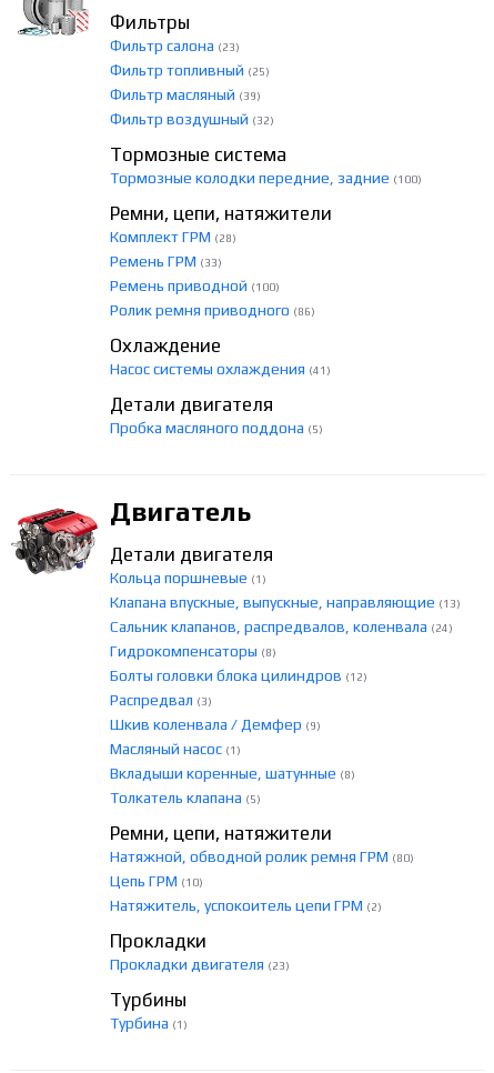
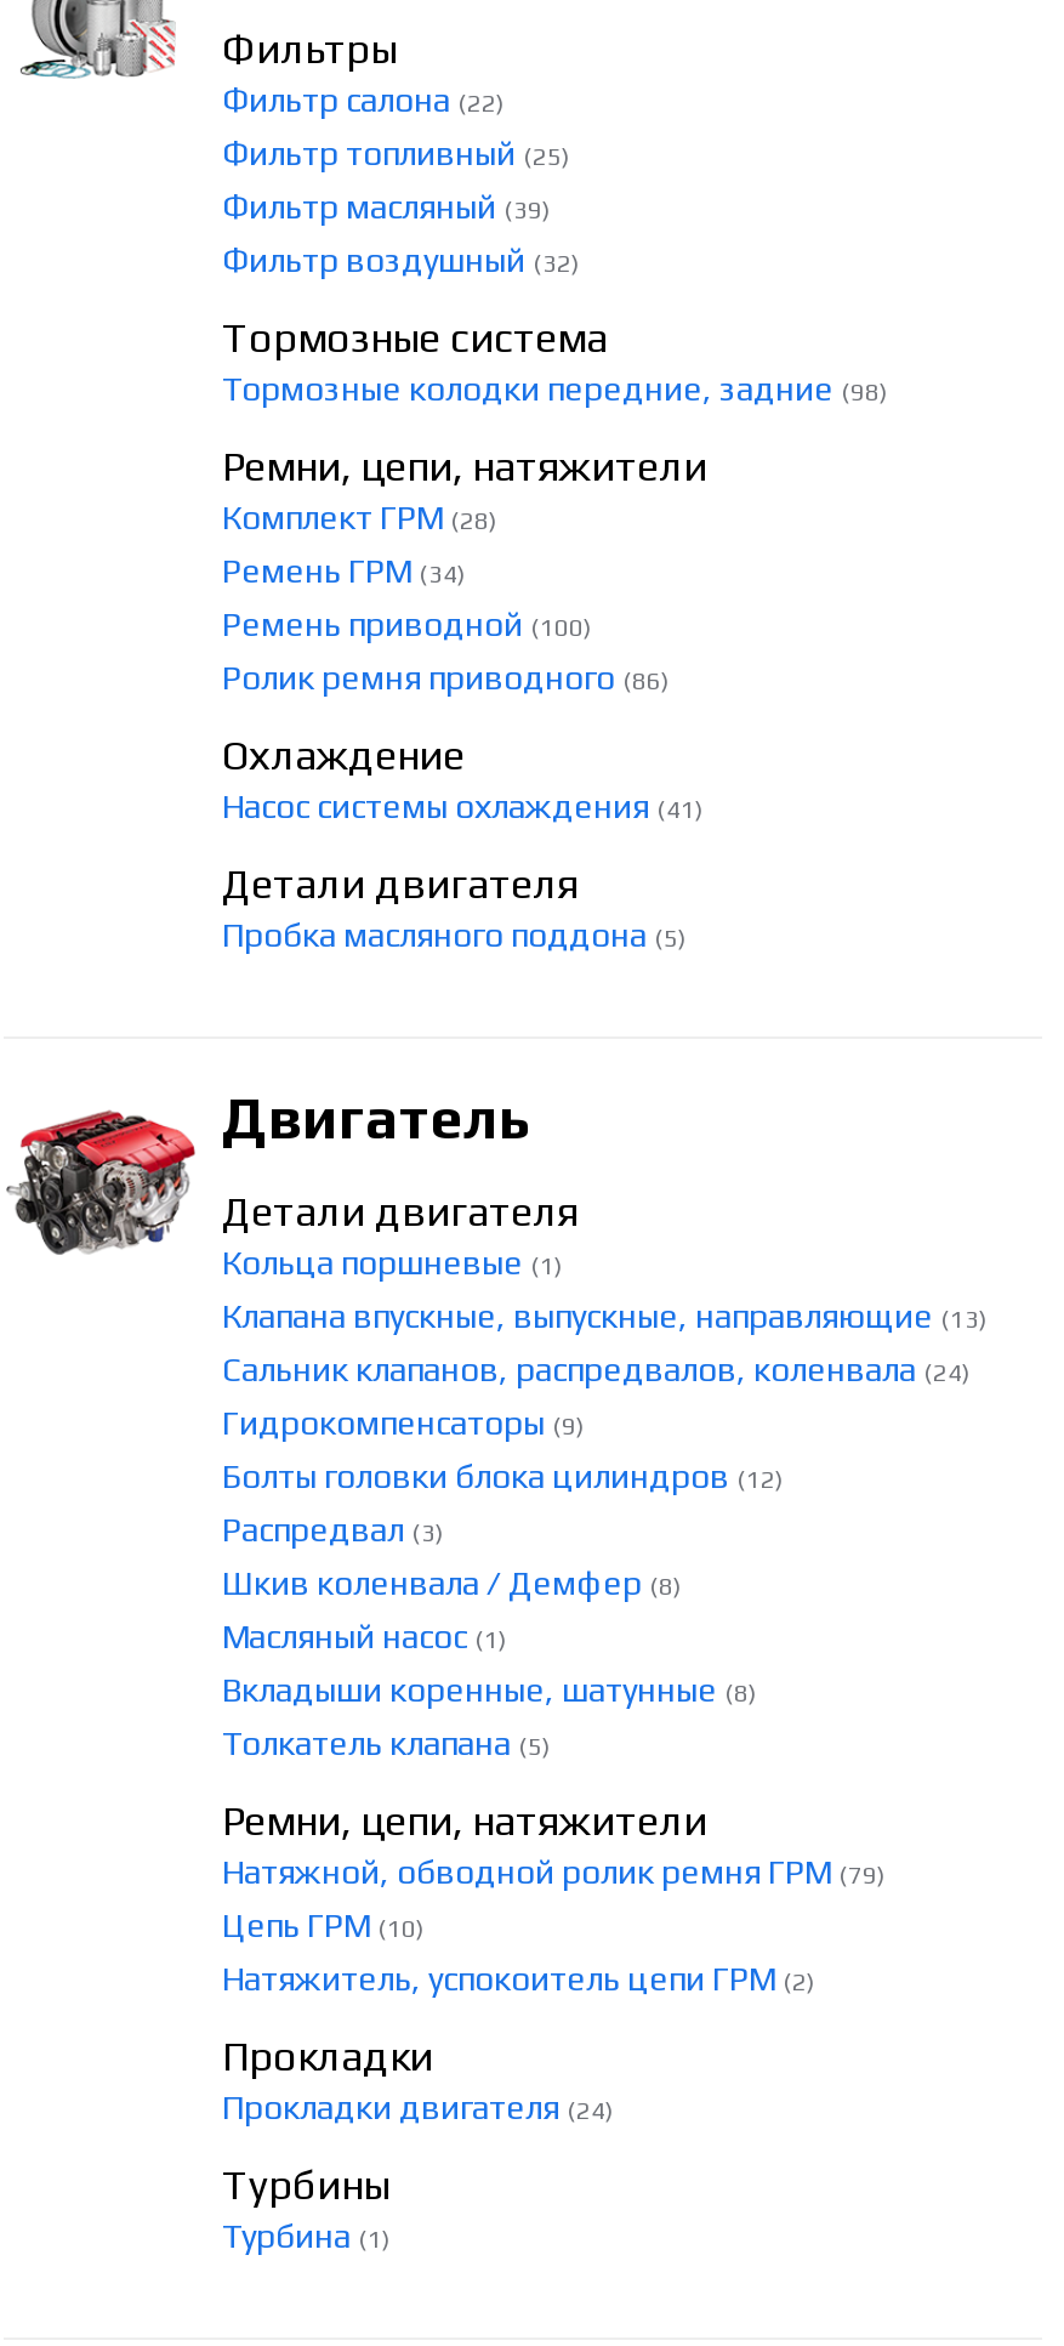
[110,37,240,54] Фильтр салона (23) -> [222,80,506,119] Фильтр салона (22)
[110,169,422,187] Тормозные колодки передние, задние (100) -> [222,369,889,408] Тормозные колодки передние, задние (98)
[110,252,222,270] Ремень ГРМ (33) -> [222,551,467,590] Ремень ГРМ (34)
[110,642,276,660] Гидрокомпенсаторы (8) -> [222,1403,586,1442] Гидрокомпенсаторы (9)
[110,715,321,733] Шкив коленвала / Демфер (9) -> [222,1563,683,1602] Шкив коленвала / Демфер (8)
[110,848,414,865] Натяжной, обводной ролик ремня ГРМ (80) -> [222,1852,887,1891] Натяжной, обводной ролик ремня ГРМ (79)
[110,955,290,973] Прокладки двигателя (23) -> [222,2087,615,2126] Прокладки двигателя (24)

